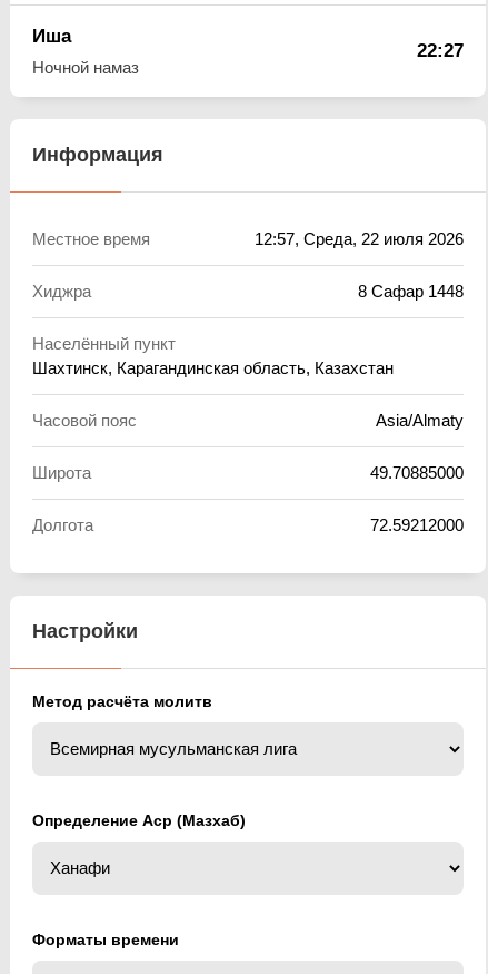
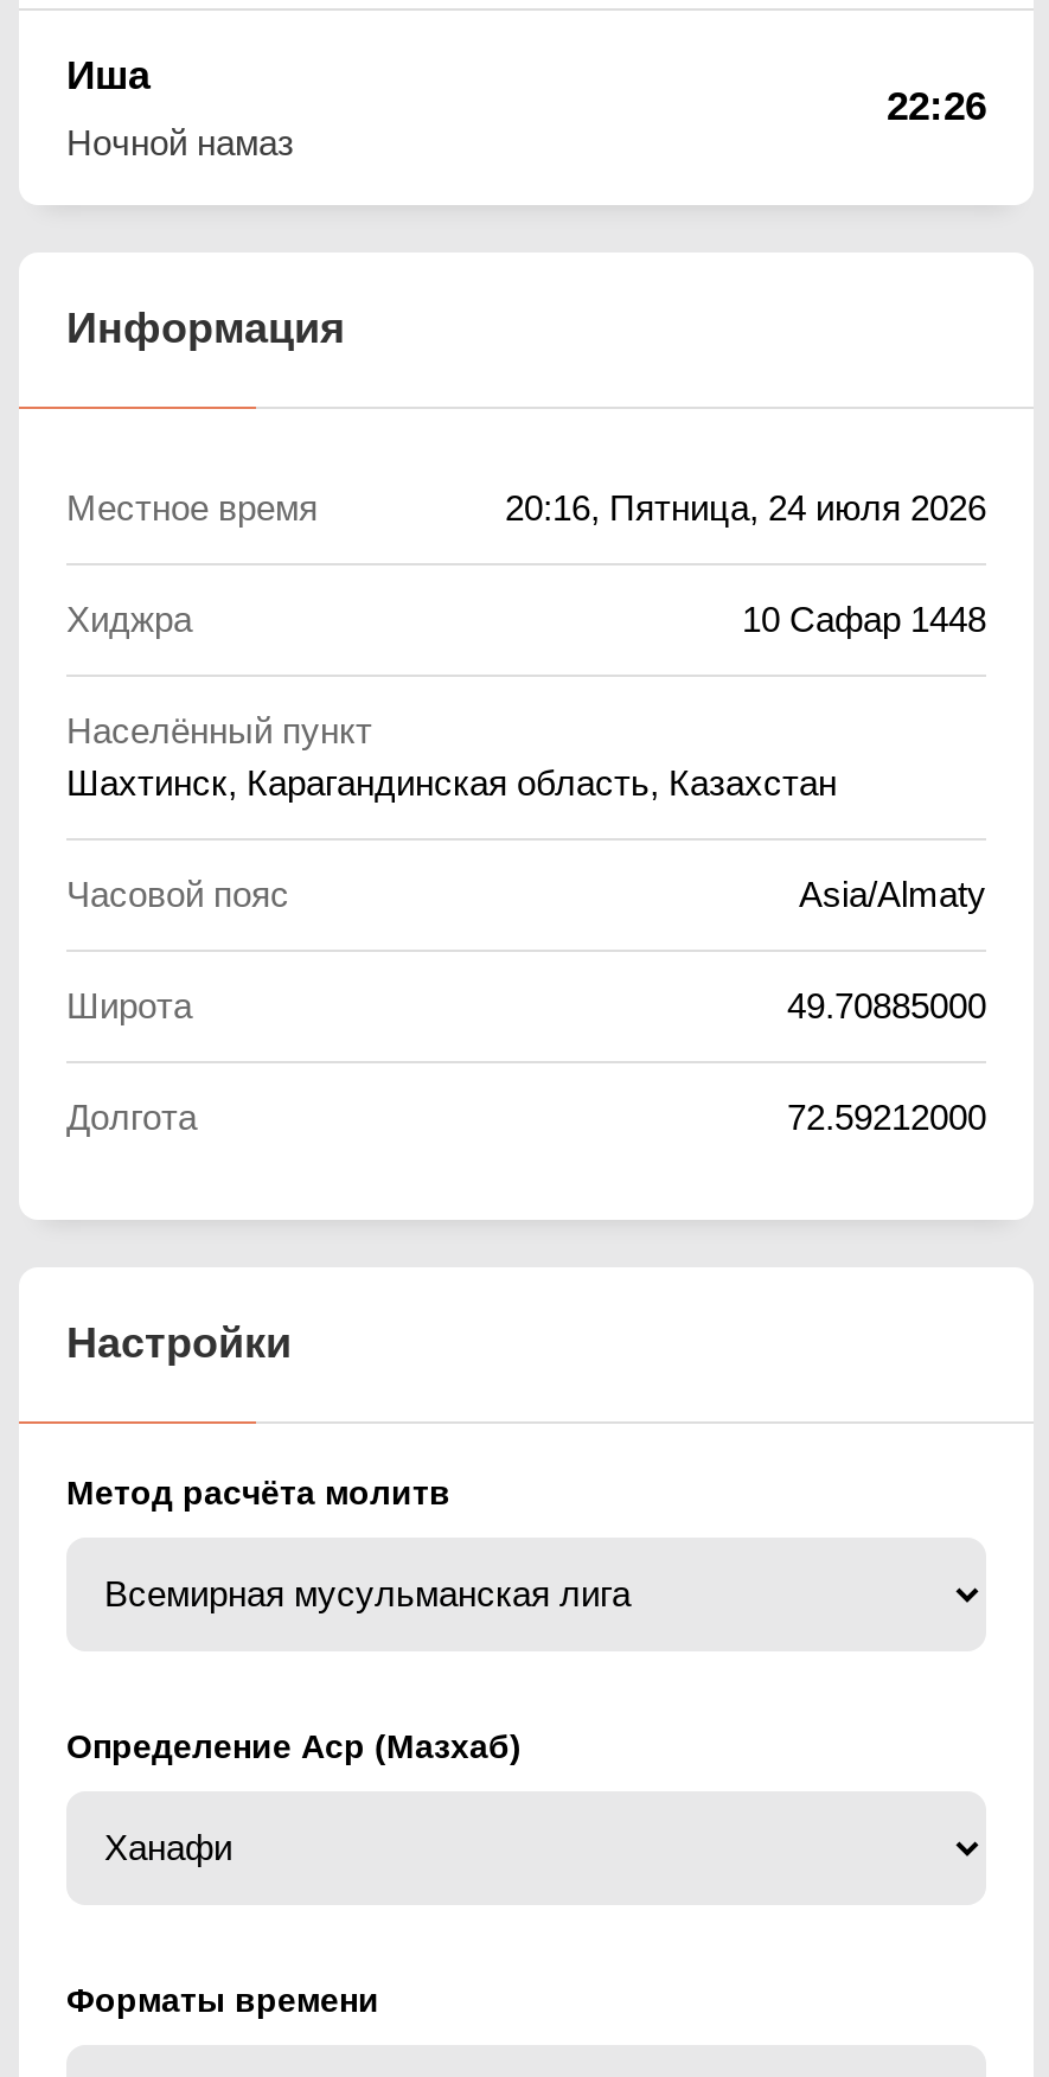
[417,40,464,61] 22:27 -> [887,84,986,129] 22:26
[255,229,464,248] 12:57, Среда, 22 июля 2026 -> [505,486,986,527] 20:16, Пятница, 24 июля 2026
[358,281,464,300] 8 Сафар 1448 -> [742,598,986,638] 10 Сафар 1448

